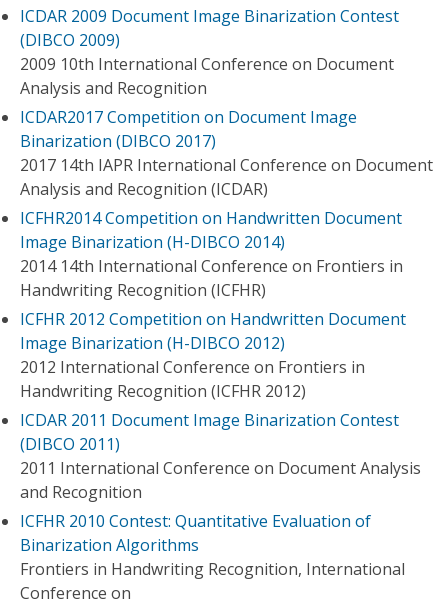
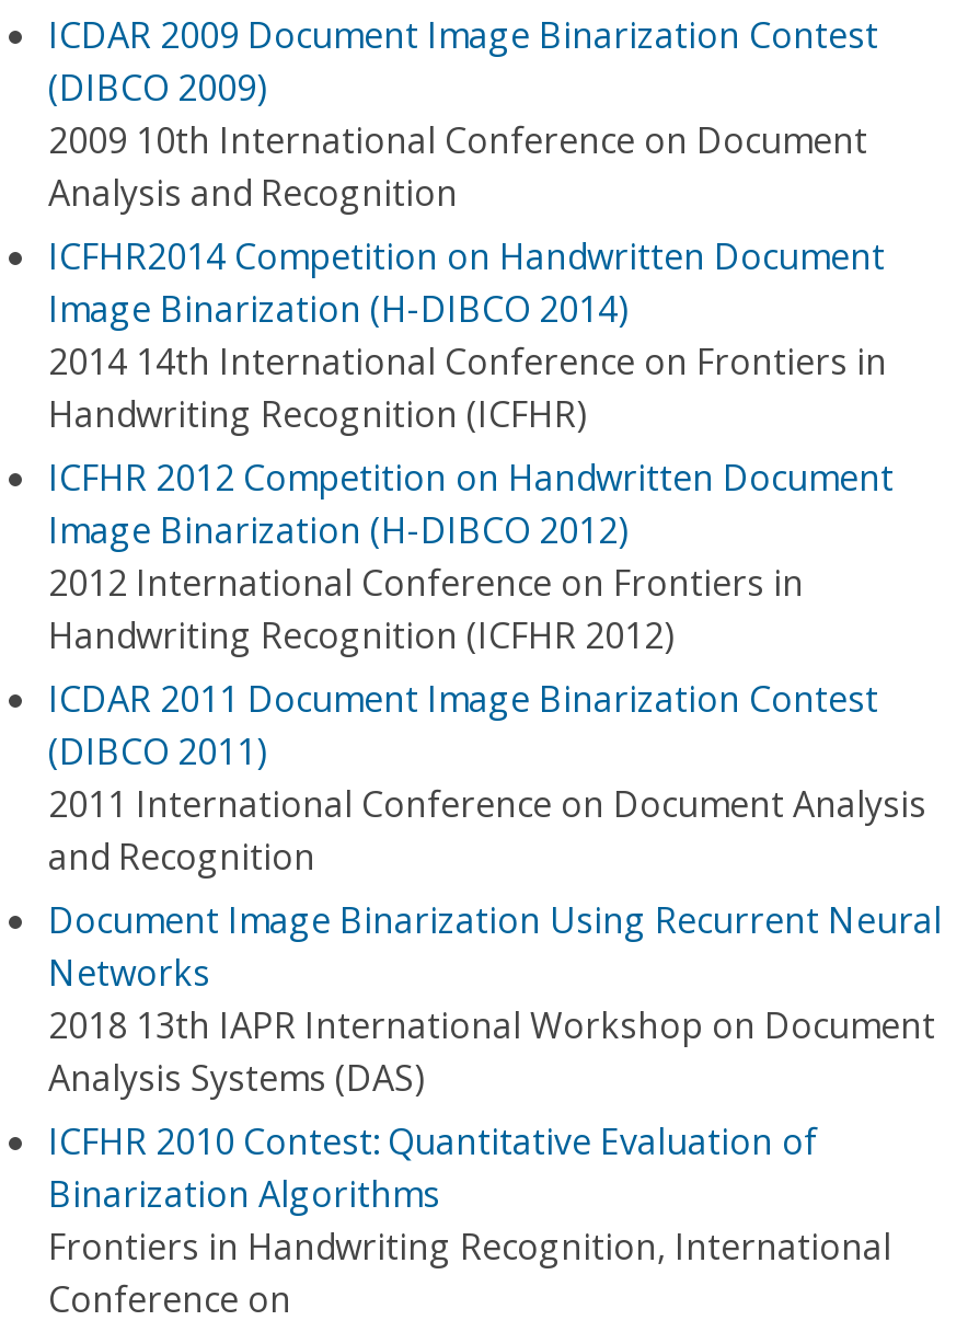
[20,106,433,200] ICDAR2017 Competition on Document Image | Binarization (DIBCO 2017) | 2017 14th IAPR International Conference on Document | Analysis and Recognition (ICDAR) -> none
moved [20,207,421,503] -> [48,232,926,881]: ICFHR2014 Competition on Handwritten Document | Image Binarization (H-DIBCO 2014) | 2014 14th International Conference on Frontiers in | ... | 2011 International Conference on Document Analysis | and Recognition
none -> [48,896,942,1102] Document Image Binarization Using Recurrent Neural | Networks | 2018 13th IAPR International Workshop on Document | Analysis Systems (DAS)

